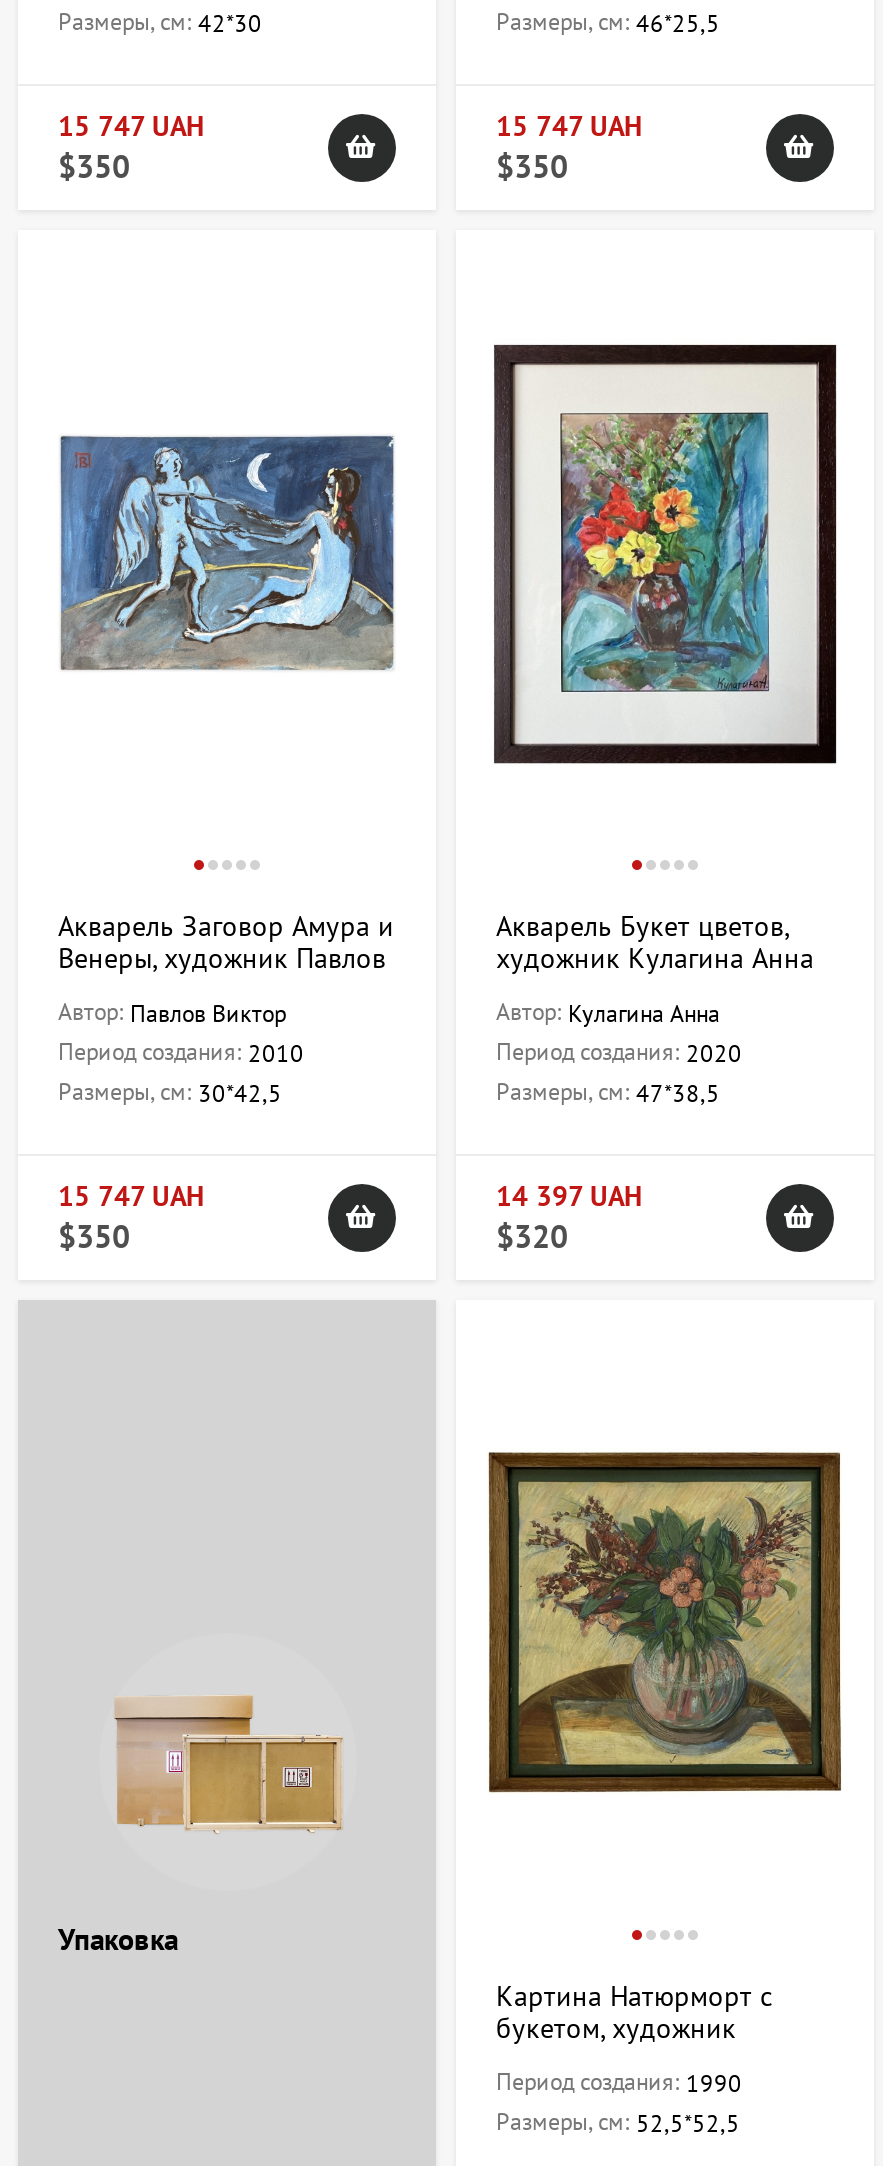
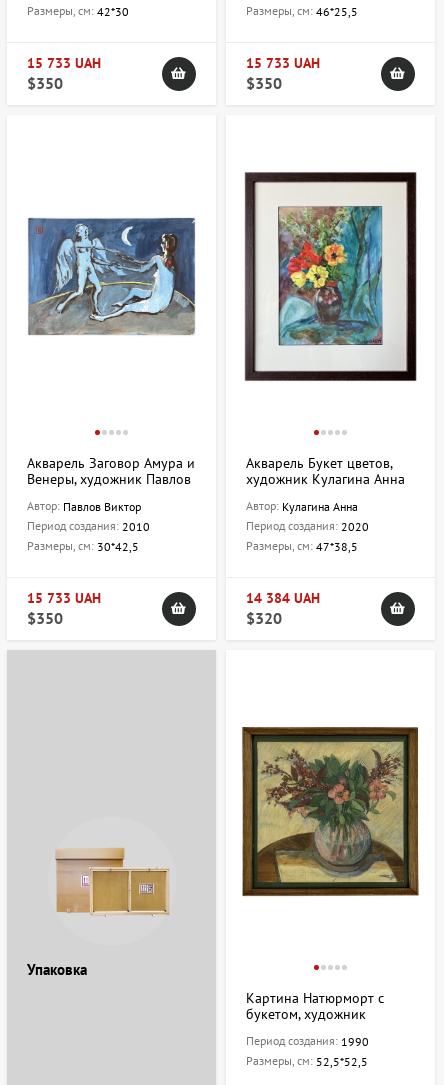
[58,108,204,144] 15 747 UAH -> [27,54,101,72] 15 733 UAH
[496,108,642,144] 15 747 UAH -> [246,54,320,72] 15 733 UAH
[58,1178,204,1214] 15 747 UAH -> [27,589,101,607] 15 733 UAH
[496,1178,642,1214] 14 397 UAH -> [246,589,320,607] 14 384 UAH

